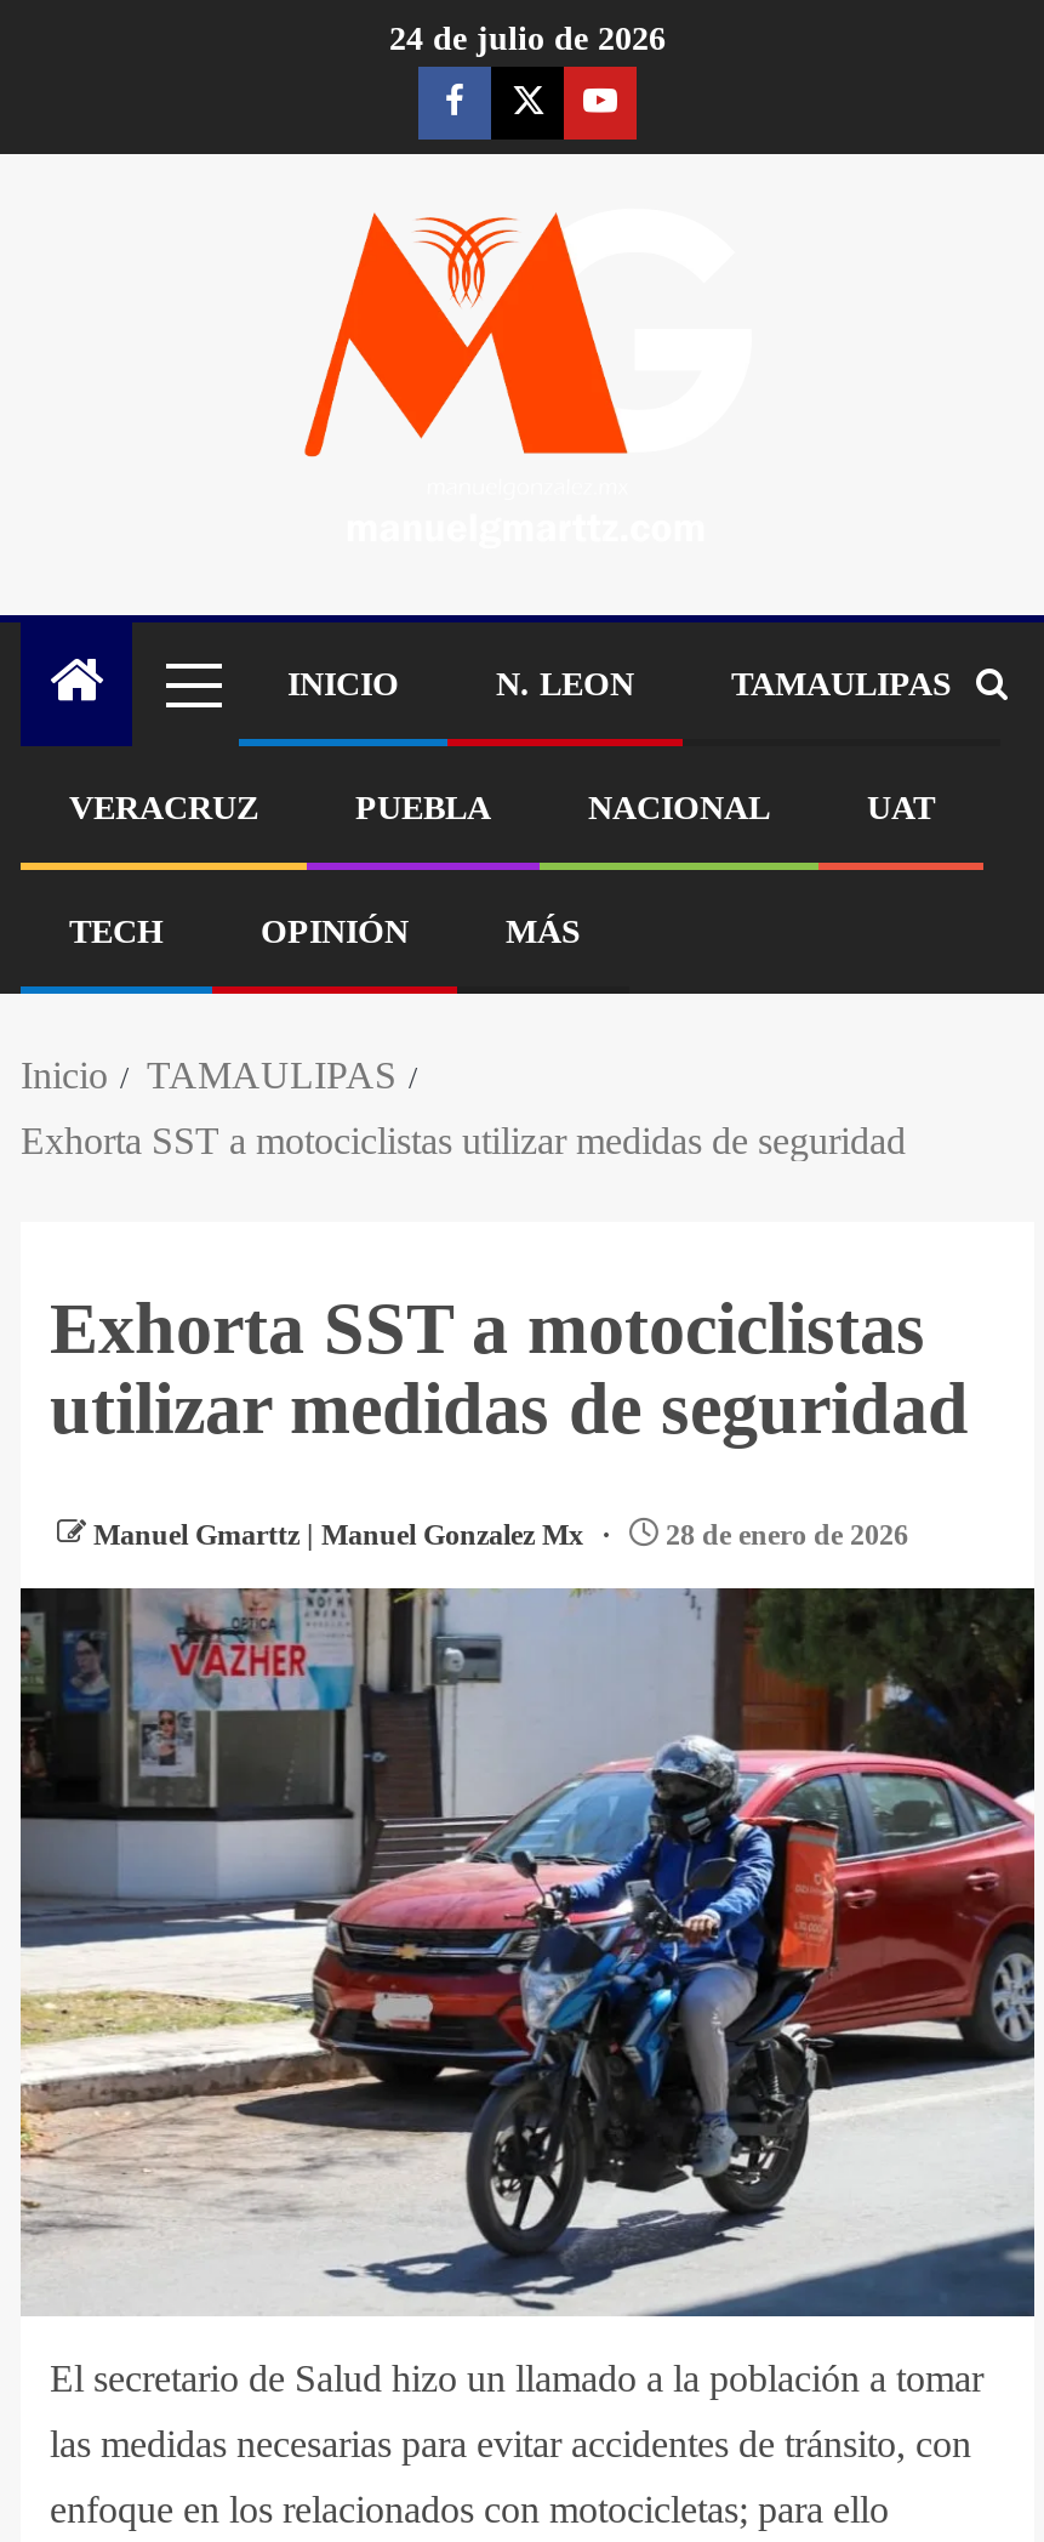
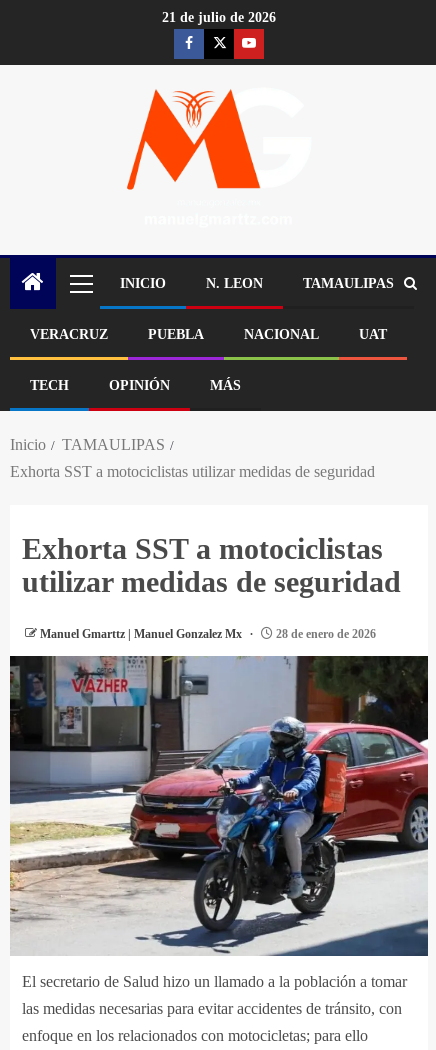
[389,20,666,57] 24 de julio de 2026 -> [162,10,276,25] 21 de julio de 2026

